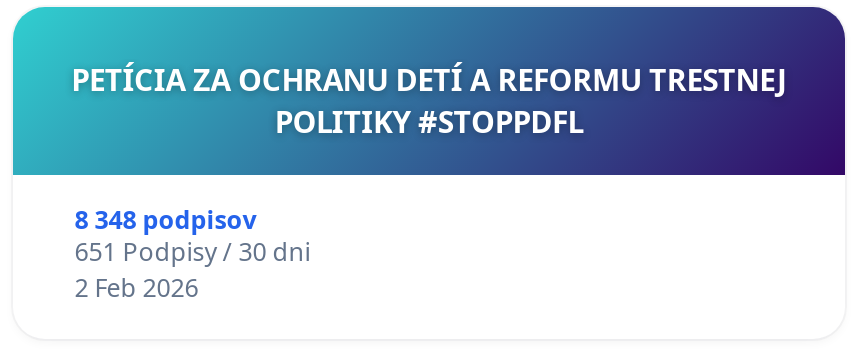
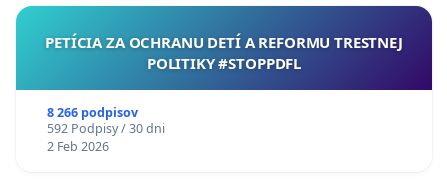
[75,202,257,236] 8 348 podpisov -> [47,104,138,121] 8 266 podpisov
[75,234,311,268] 651 Podpisy / 30 dni -> [47,120,165,137] 592 Podpisy / 30 dni

